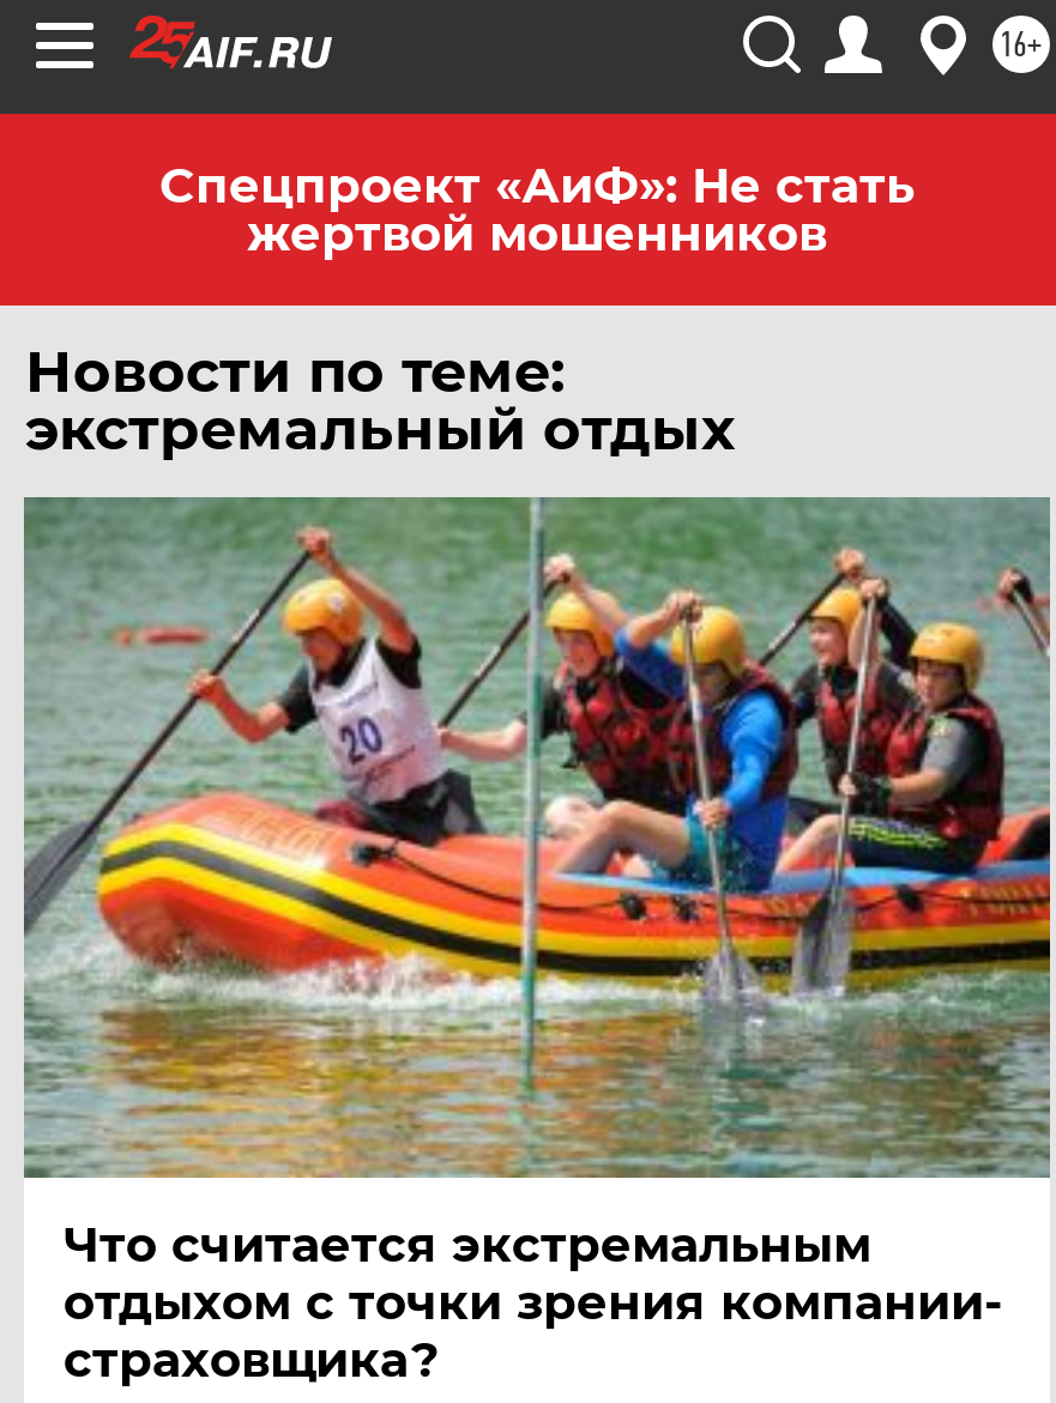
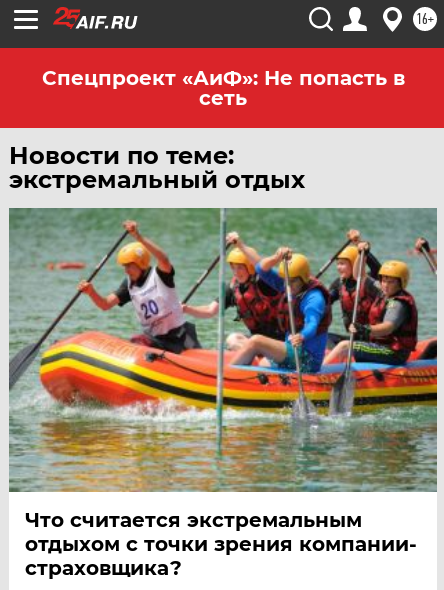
[159,157,915,262] Спецпроект «АиФ»: Не стать | жертвой мошенников -> [41,66,404,110] Спецпроект «АиФ»: Не попасть в | сеть

